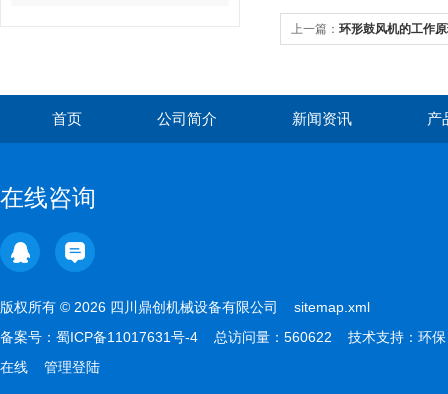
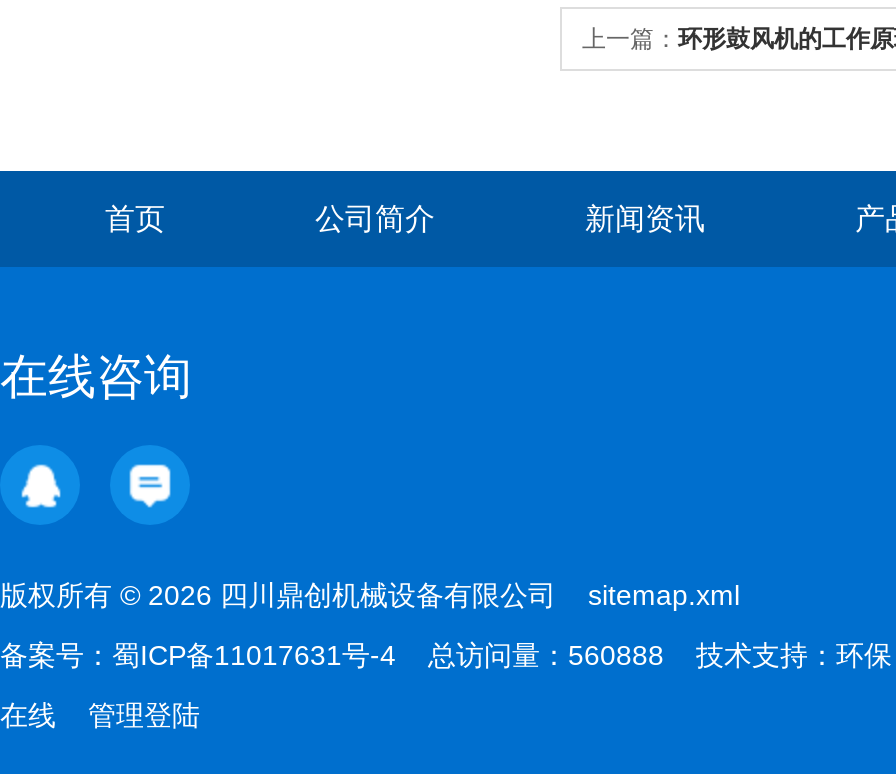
[0,329,446,345] 备案号：蜀ICP备11017631号-4总访问量：560622 技术支持：环保 -> [0,639,892,671] 备案号：蜀ICP备11017631号-4总访问量：560888 技术支持：环保

